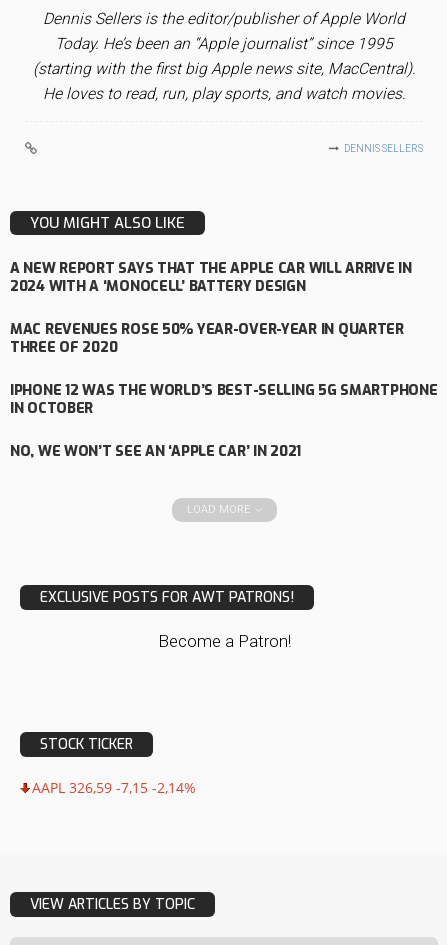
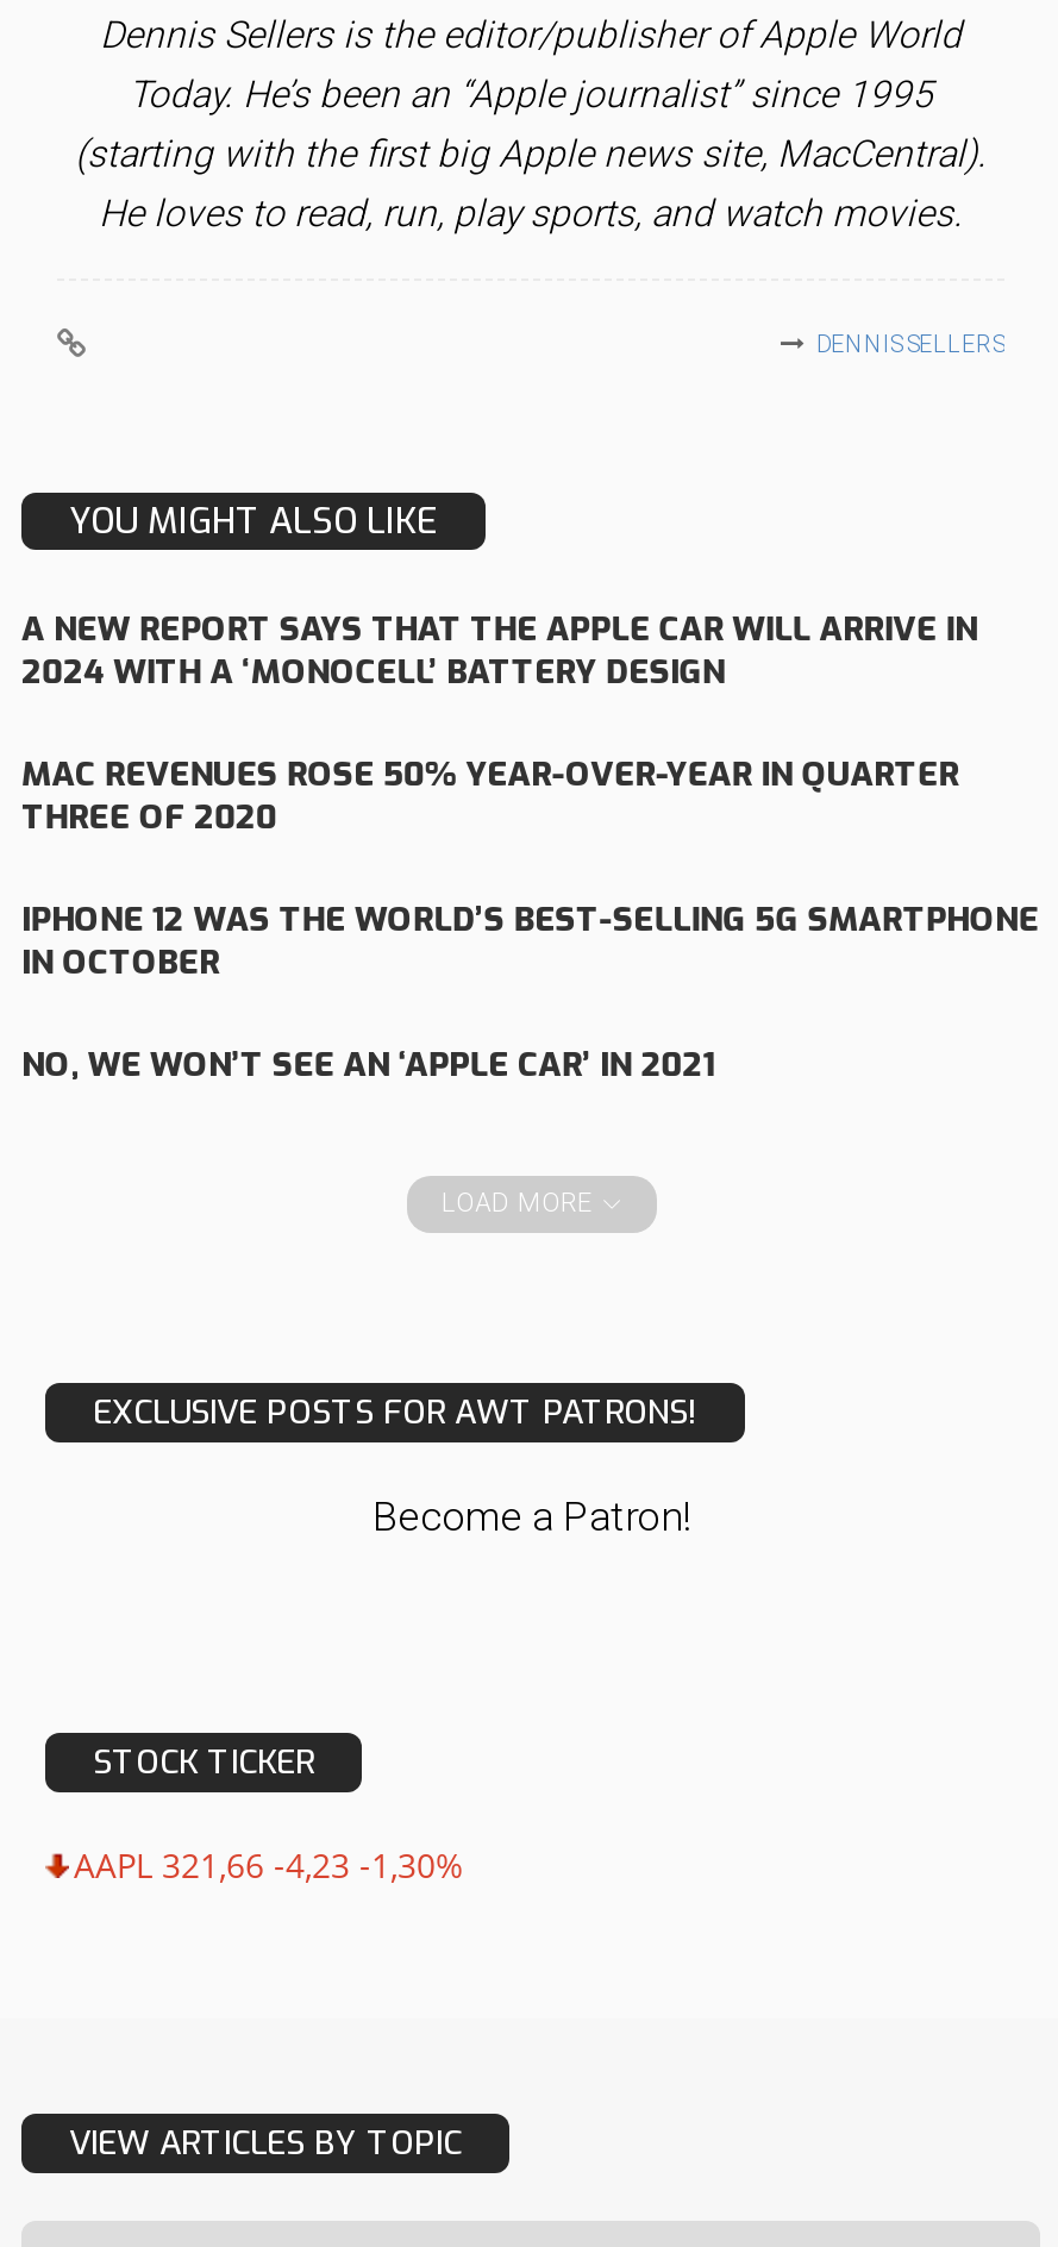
[32,778,196,797] AAPL 326,59 -7,15 -2,14% -> [74,1842,464,1888] AAPL 321,66 -4,23 -1,30%

